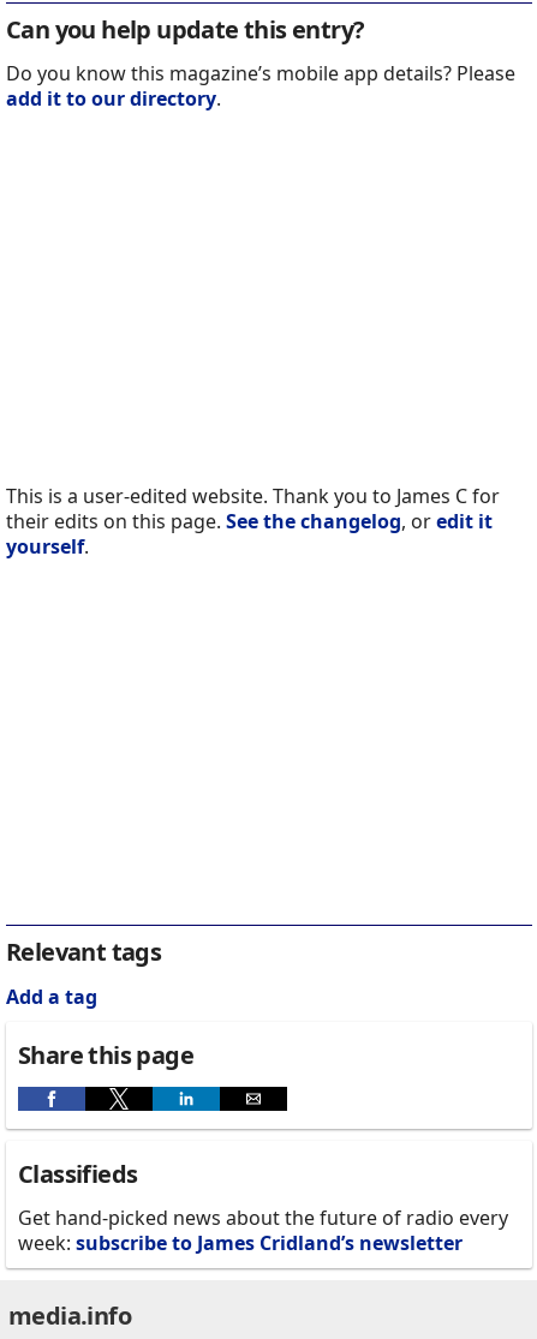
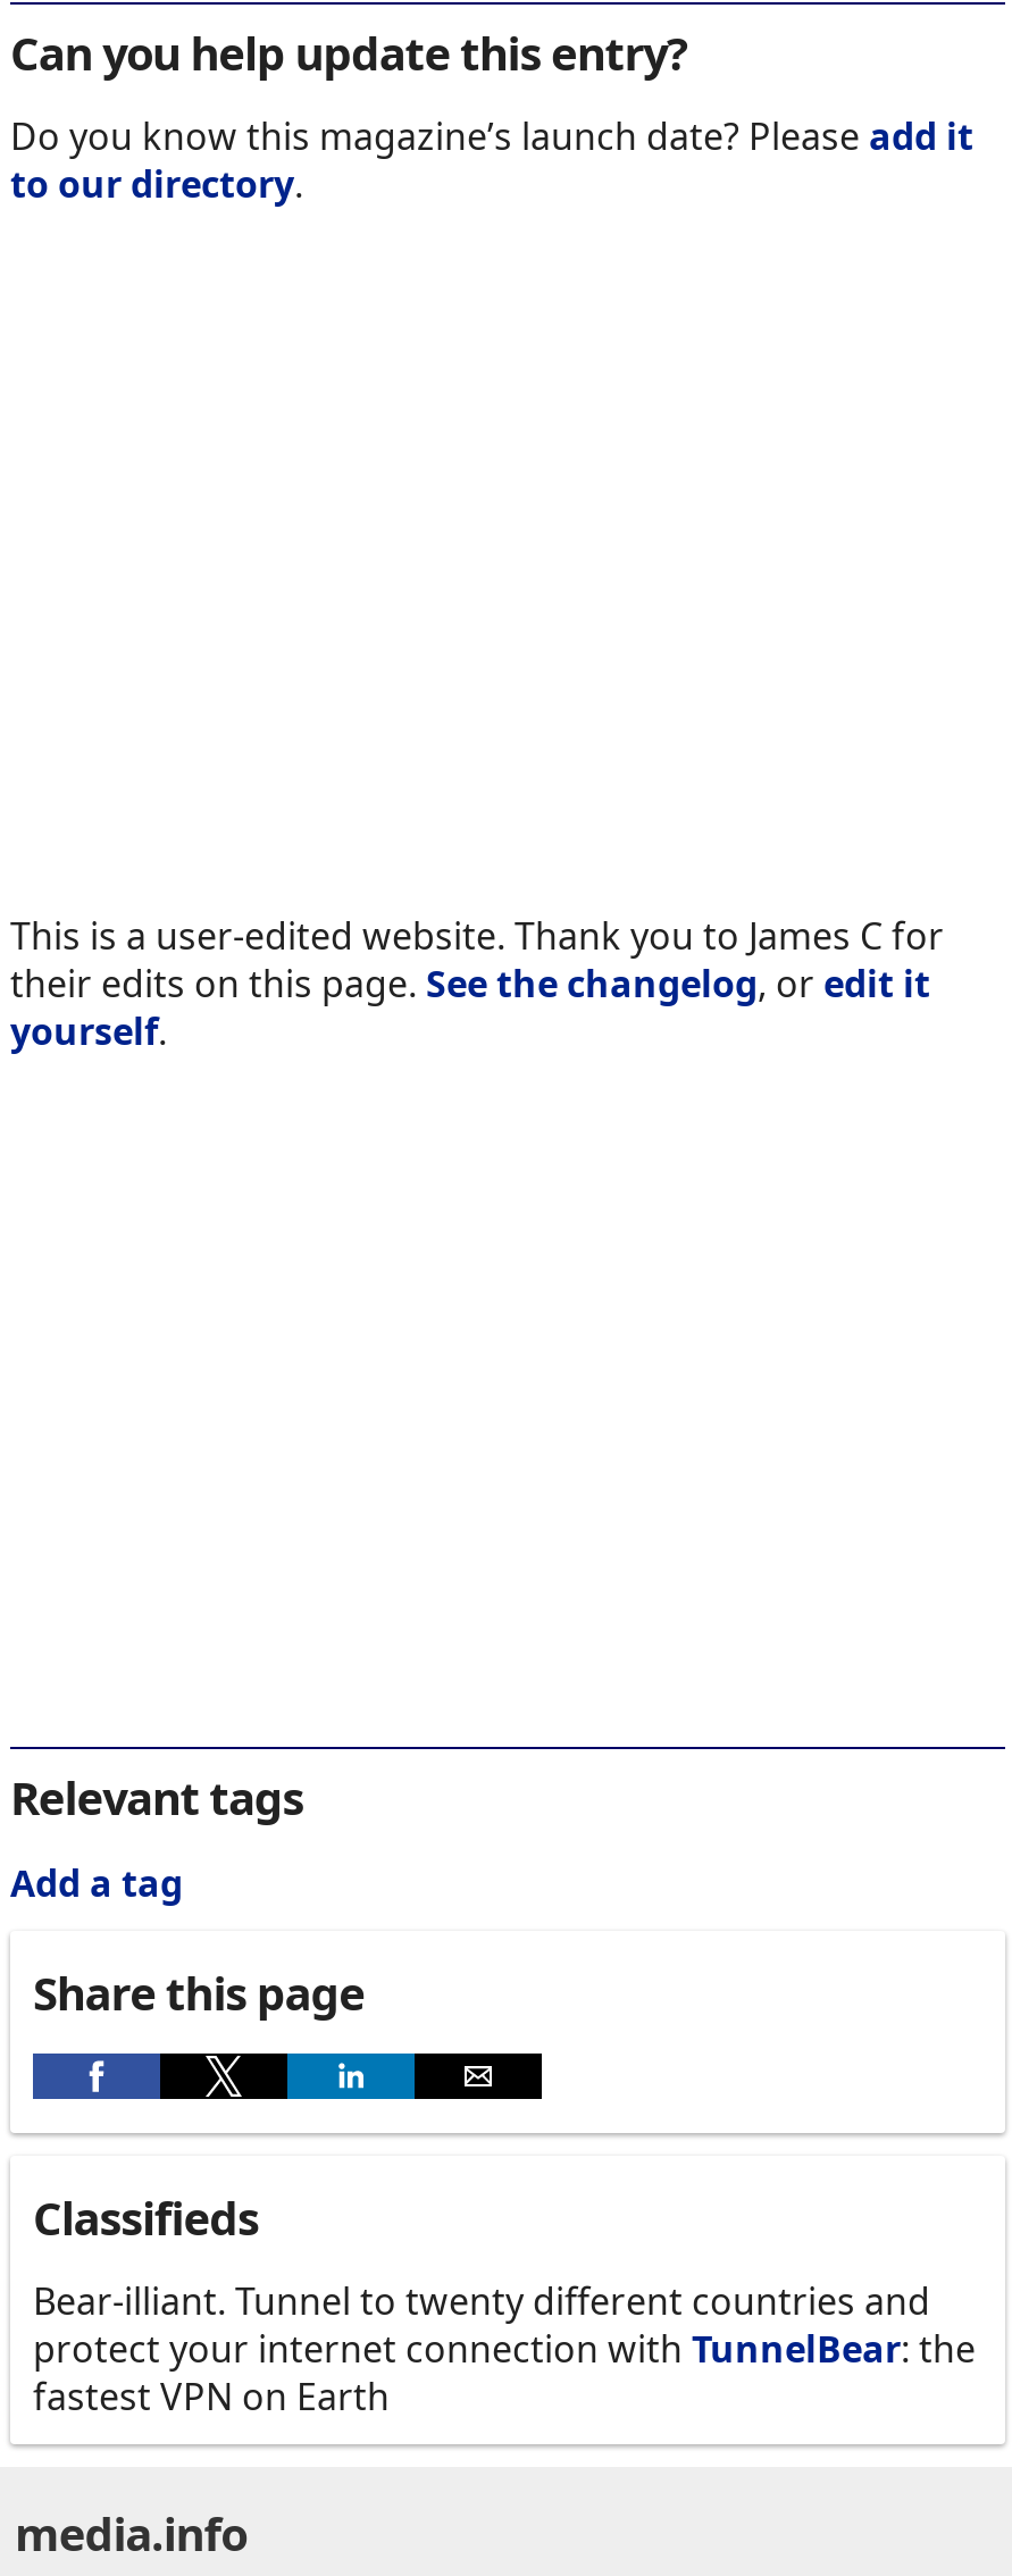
[6,61,515,112] Do you know this magazine’s mobile app details? Please | add it to our directory. -> [10,112,973,210] Do you know this magazine’s launch date? Please add it | to our directory.
[18,1205,508,1257] Get hand-picked news about the future of radio every | week: subscribe to James Cridland’s newsletter -> [33,2277,976,2422] Bear-illiant. Tunnel to twenty different countries and | protect your internet connection with TunnelBear: the | fastest VPN on Earth

